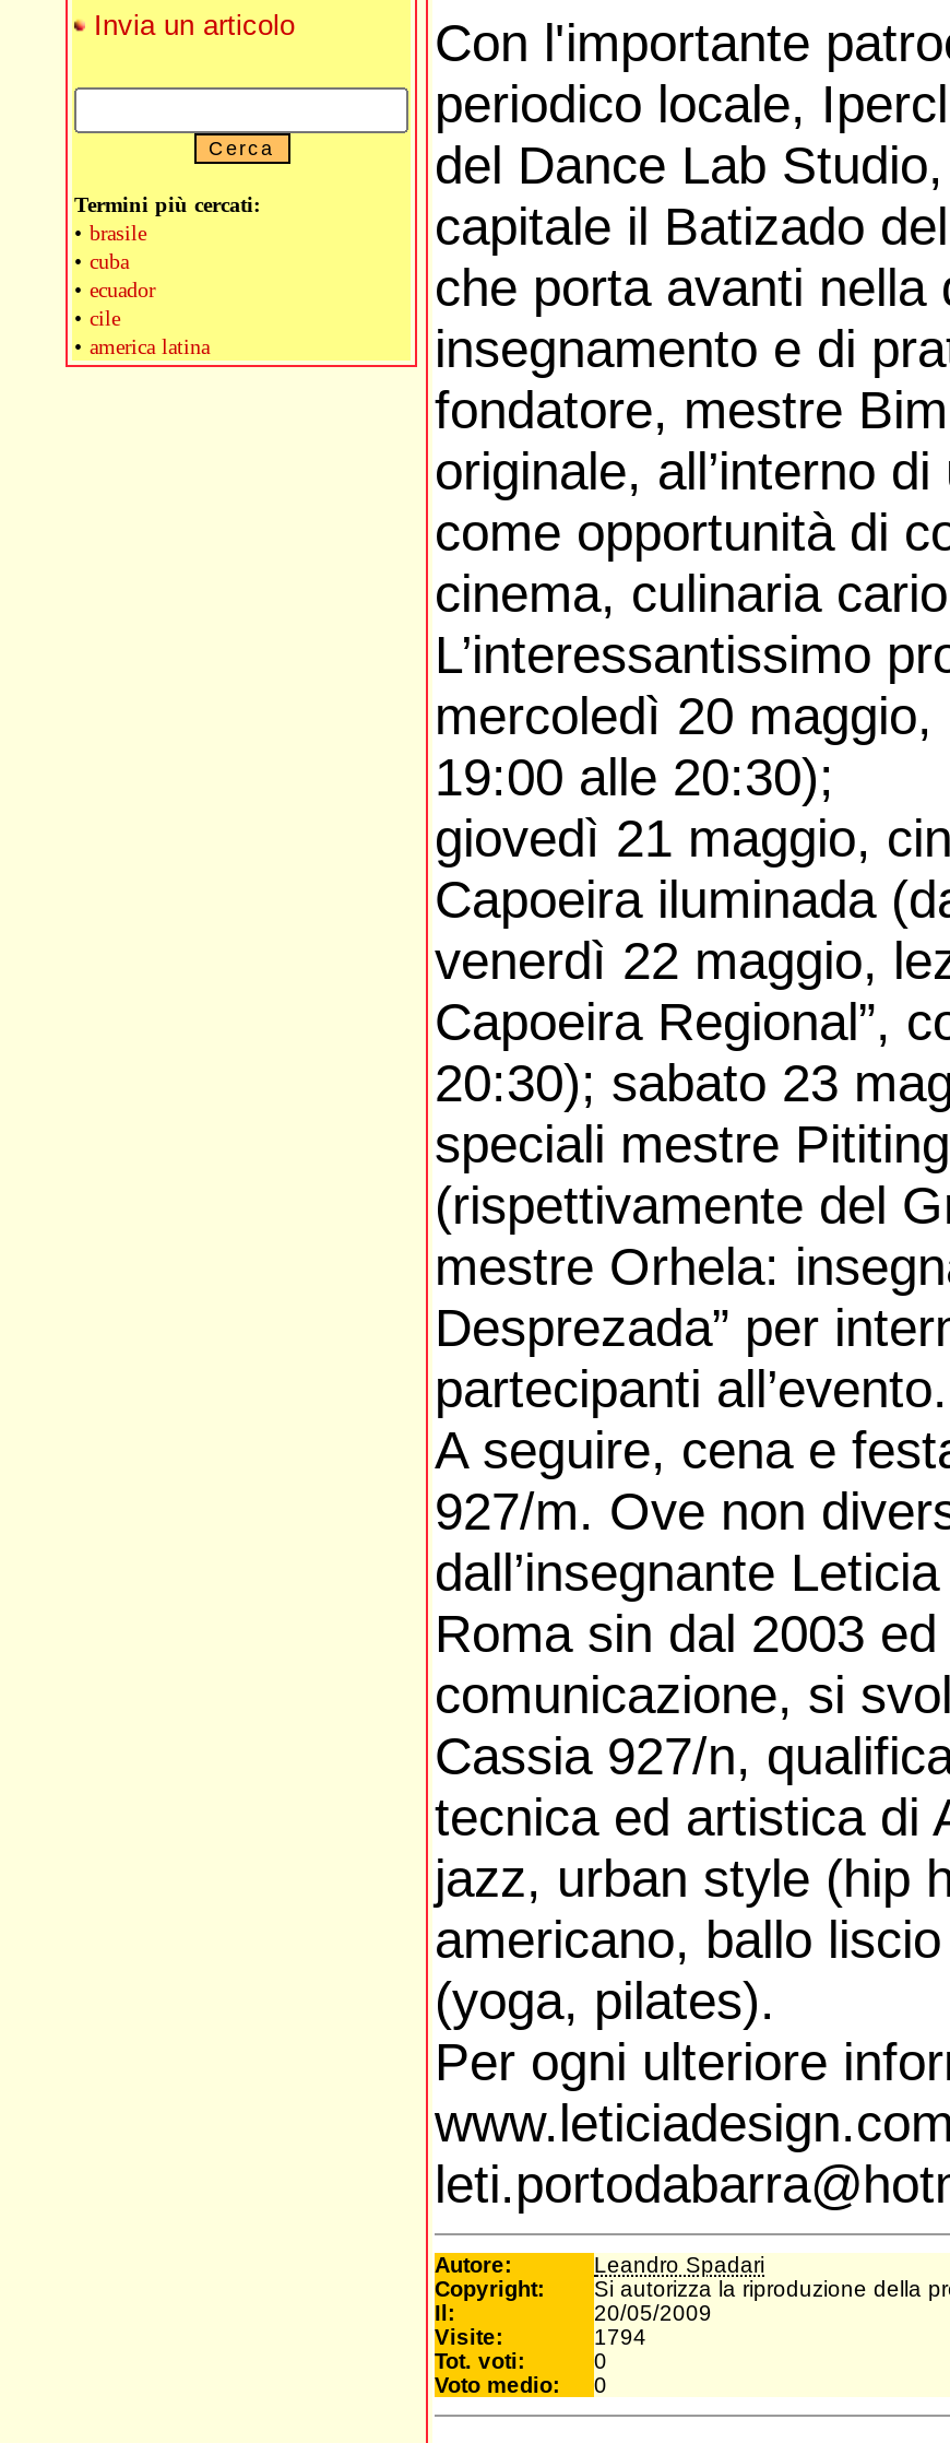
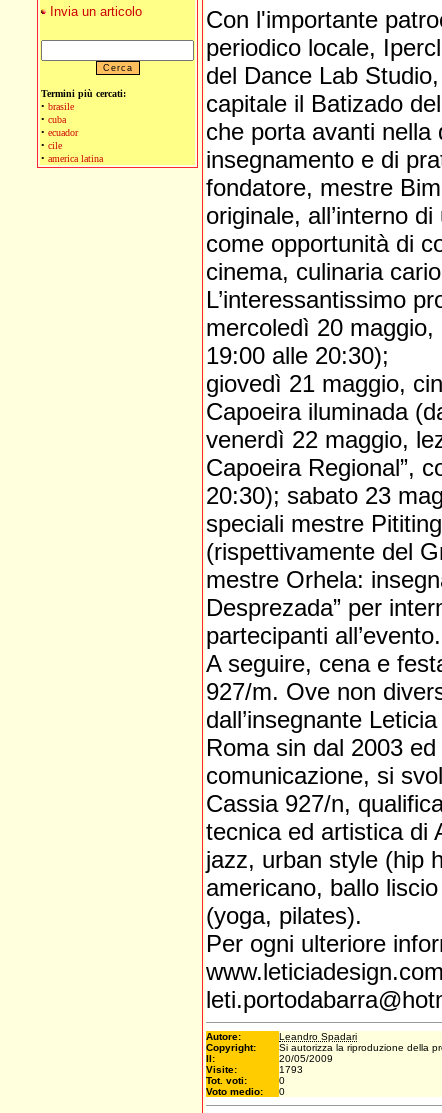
[594,2325,646,2349] 1794 -> [279,1064,303,1075] 1793

